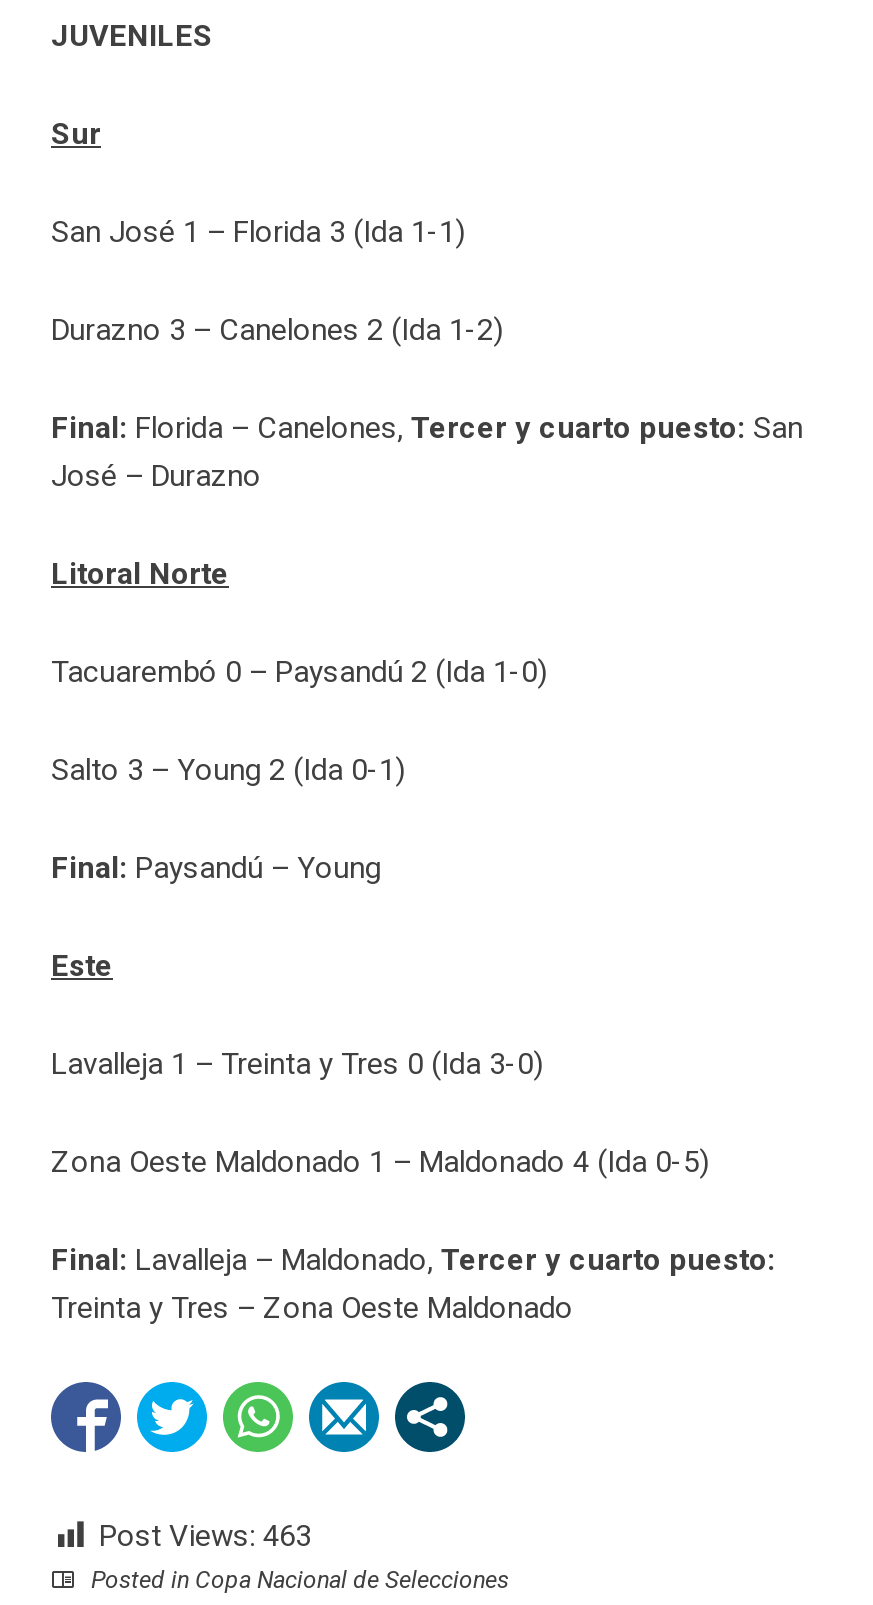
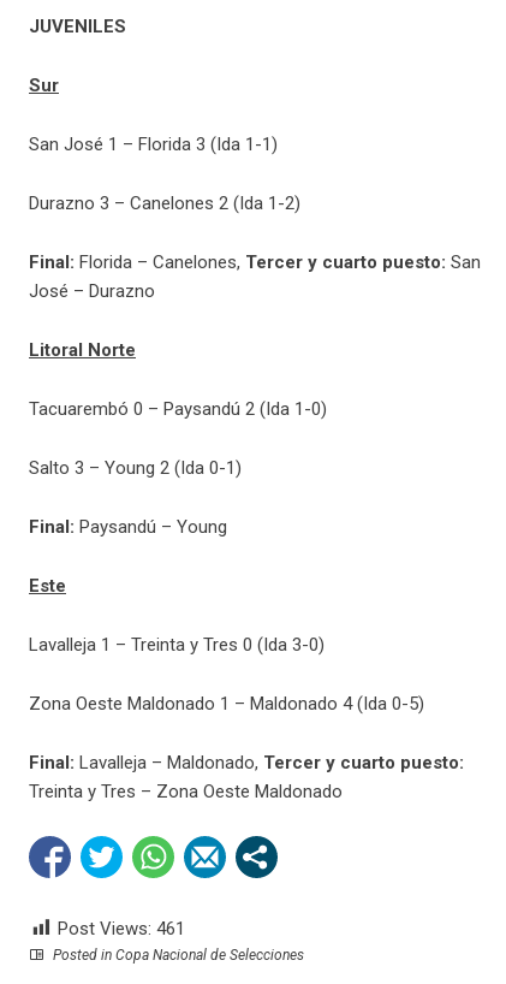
[99,1518,311,1554] Post Views: 463 -> [58,918,185,940] Post Views: 461

